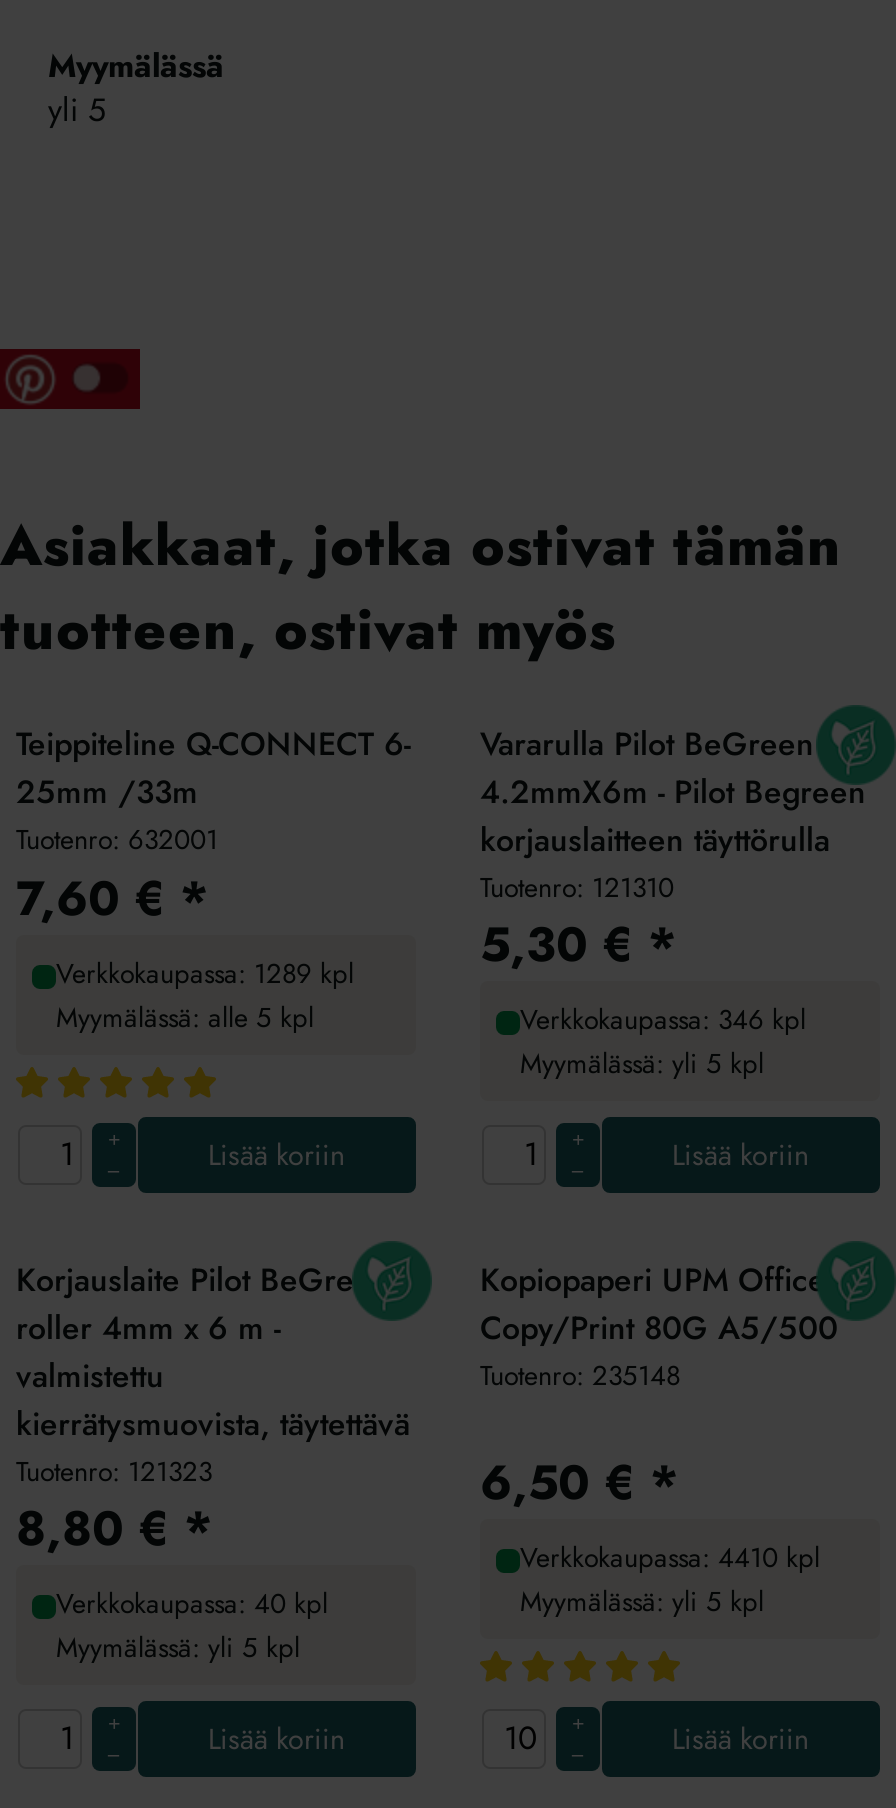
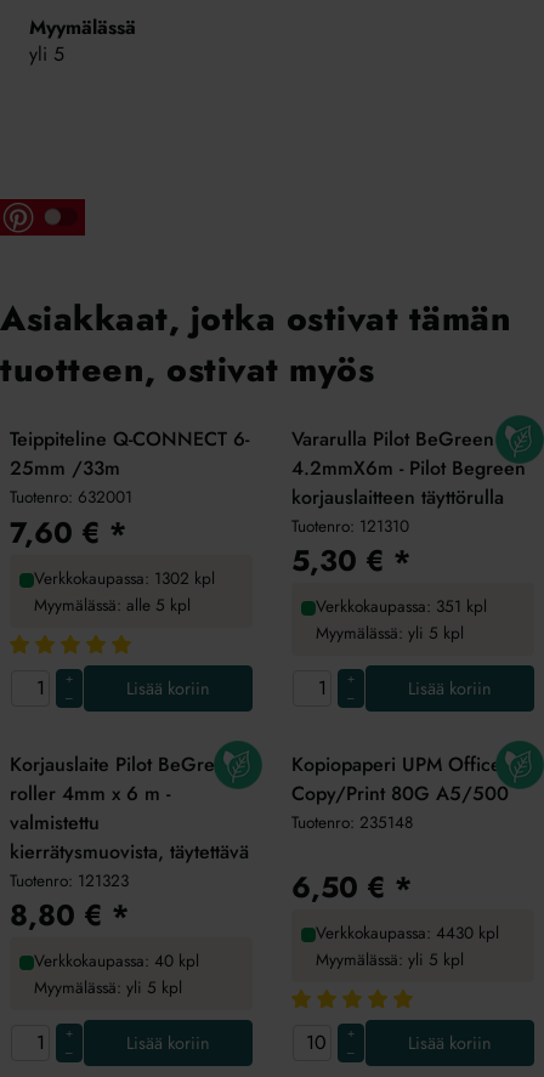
[56,953,354,993] Verkkokaupassa: 1289 kpl -> [34,566,215,590] Verkkokaupassa: 1302 kpl
[520,999,806,1039] Verkkokaupassa: 346 kpl -> [316,594,487,618] Verkkokaupassa: 351 kpl
[520,1537,820,1577] Verkkokaupassa: 4410 kpl -> [316,921,499,945] Verkkokaupassa: 4430 kpl

